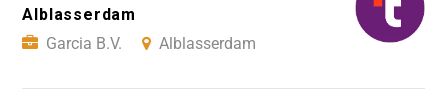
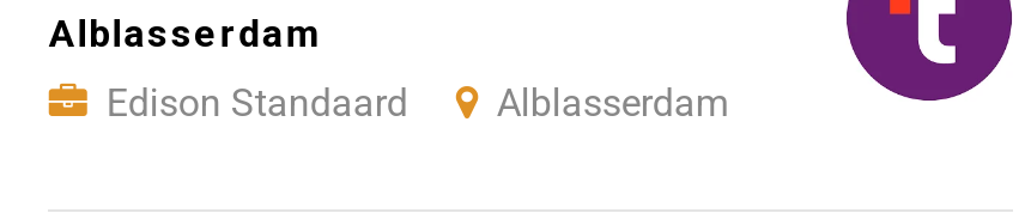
[46,34,122,53] Garcia B.V. -> [106,81,408,127] Edison Standaard

